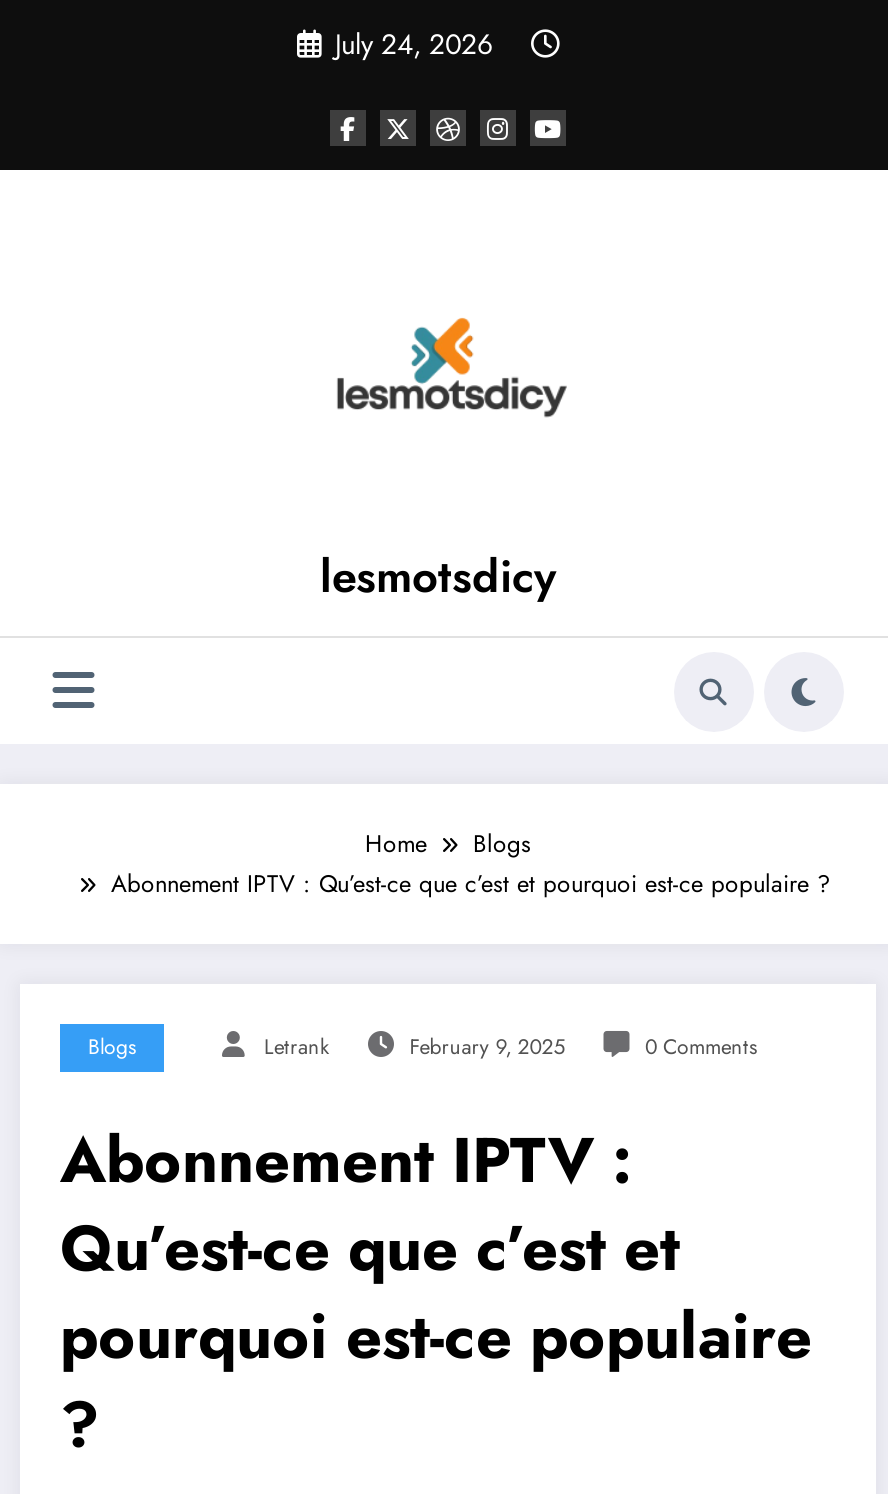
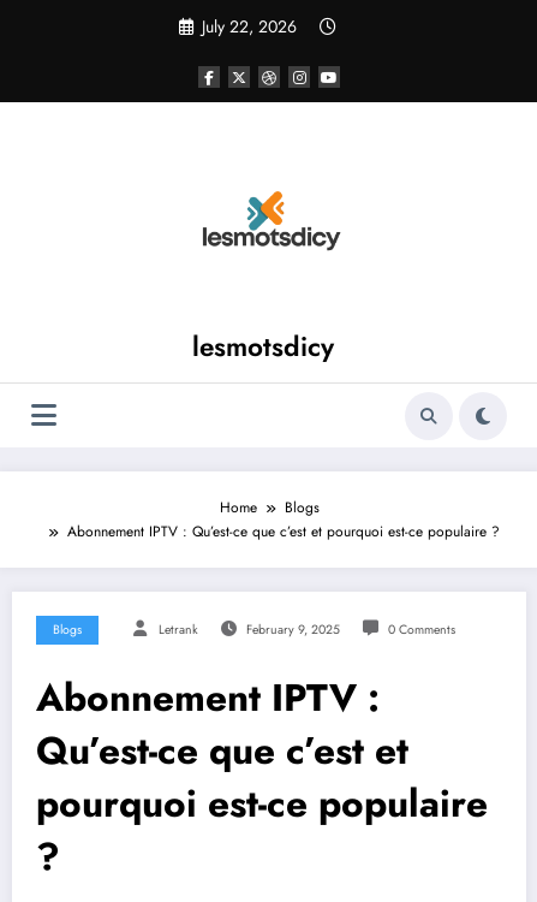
[335,24,493,64] July 24, 2026 -> [201,14,296,38] July 22, 2026

